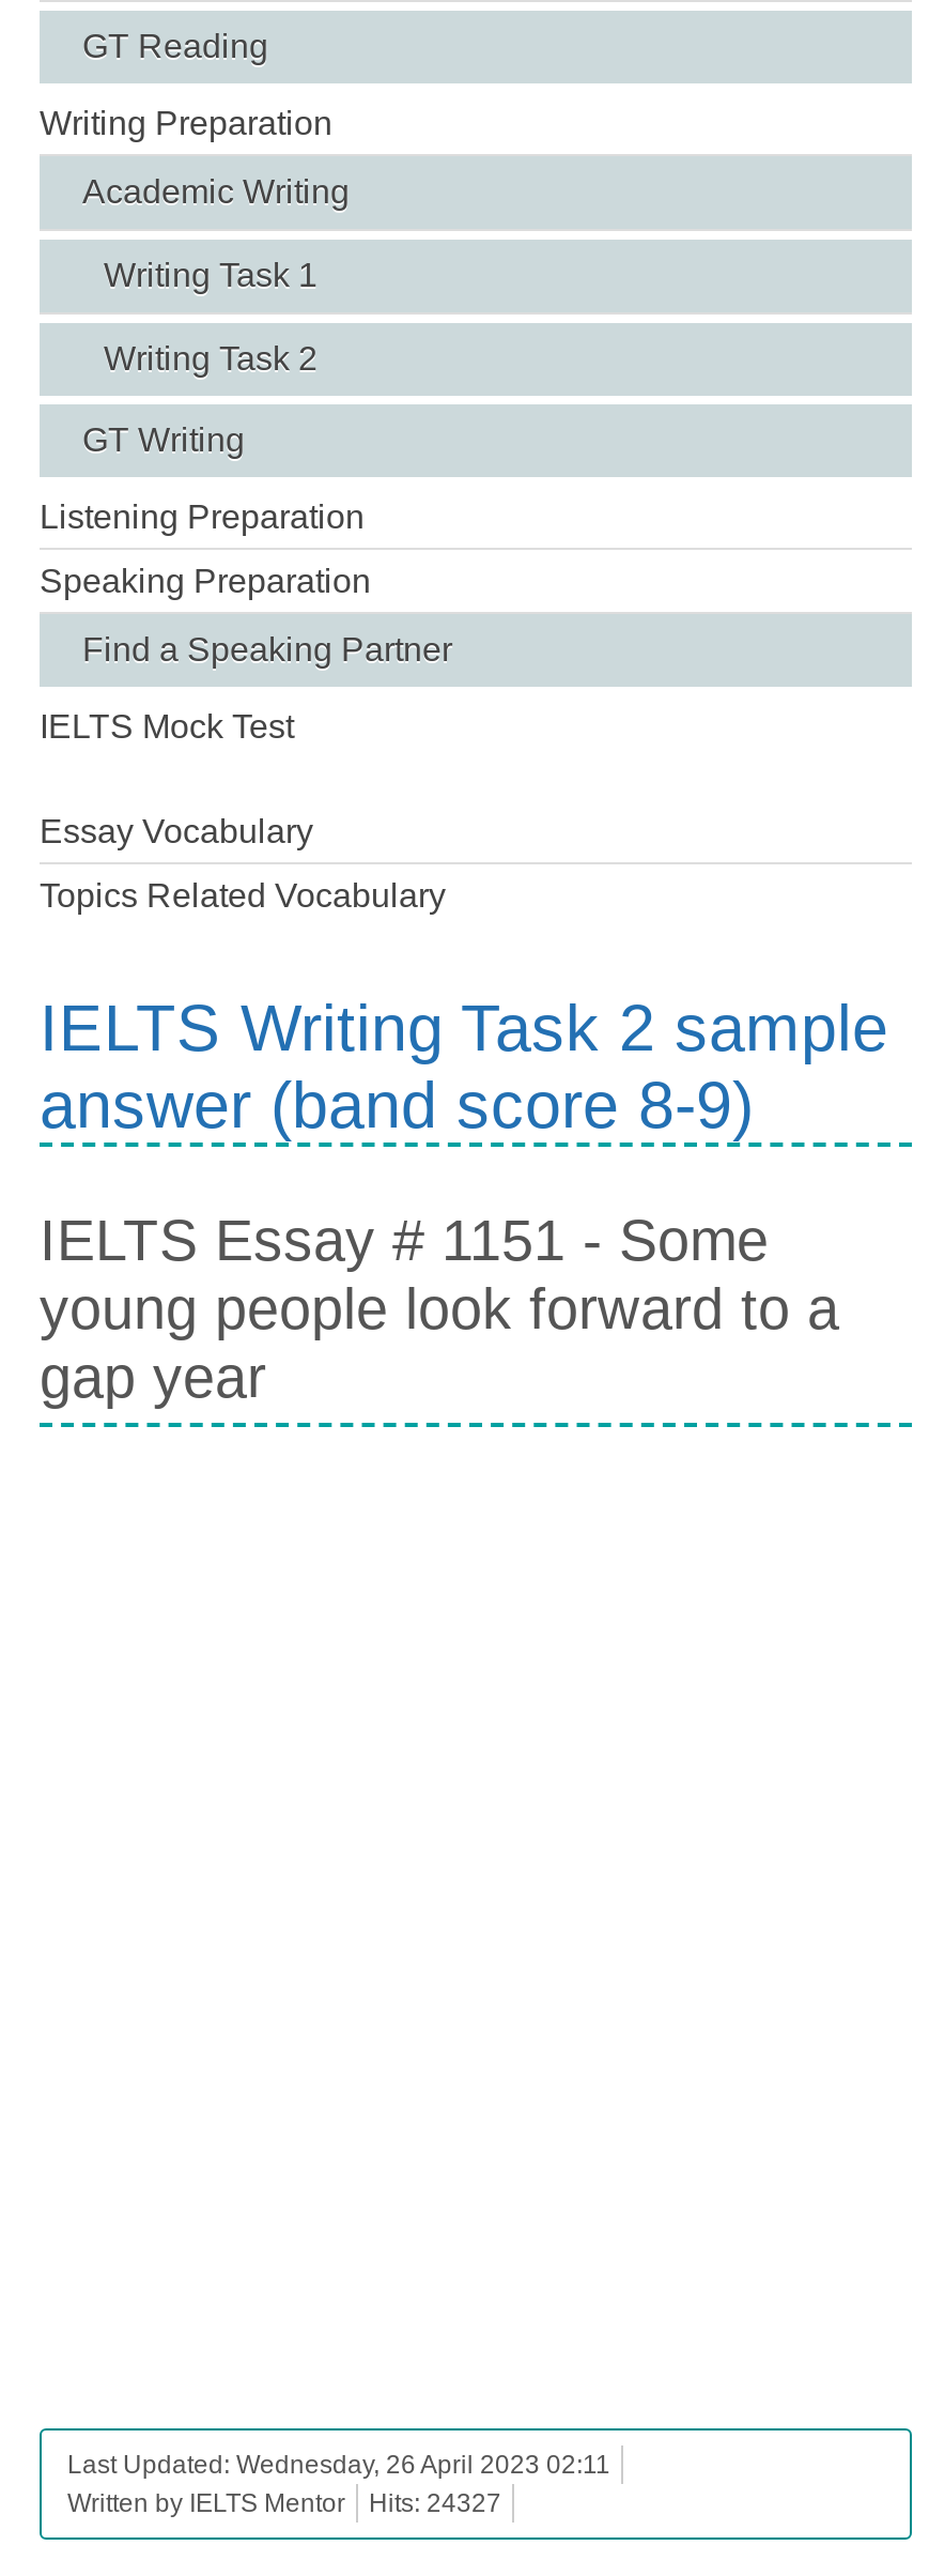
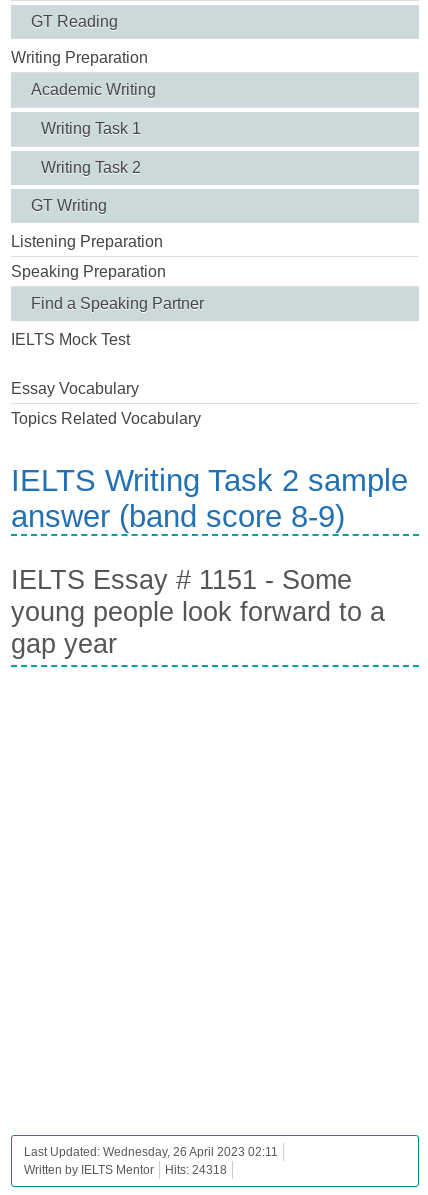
[67,2488,501,2518] Written by IELTS Mentor Hits: 24327 -> [24,1163,227,1177] Written by IELTS Mentor Hits: 24318

